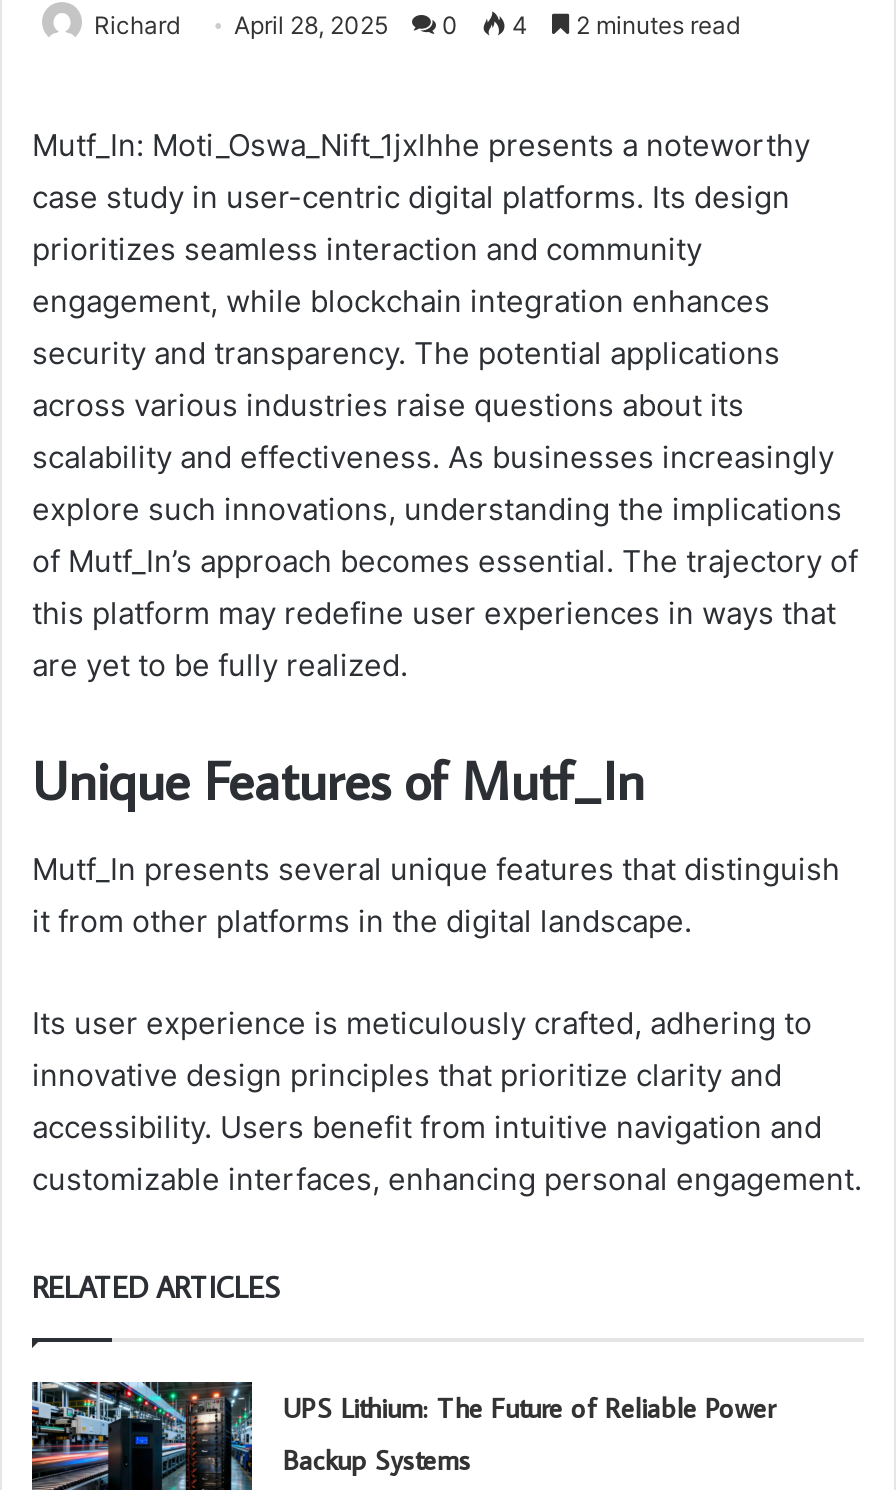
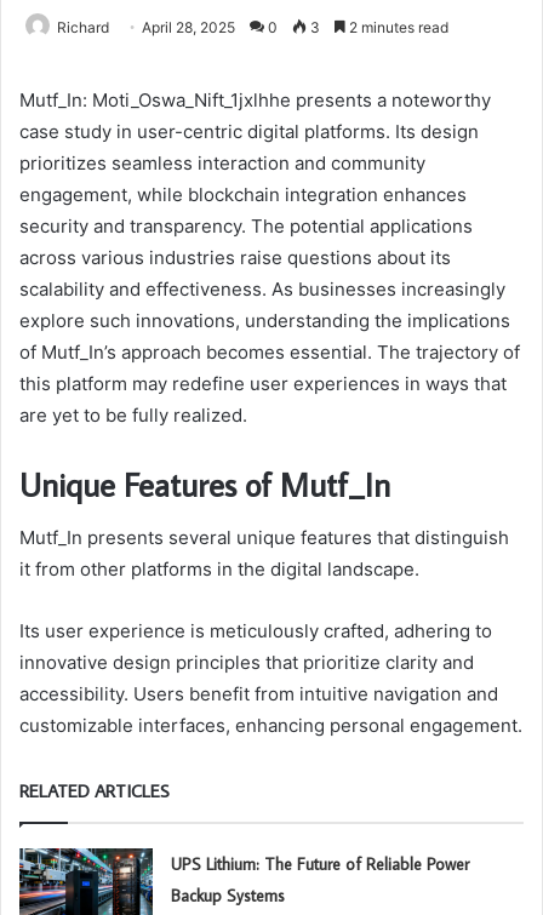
[94,10,740,40] Richard April 28, 2025 0 4 2 minutes read -> [57,18,448,36] Richard April 28, 2025 0 3 2 minutes read

